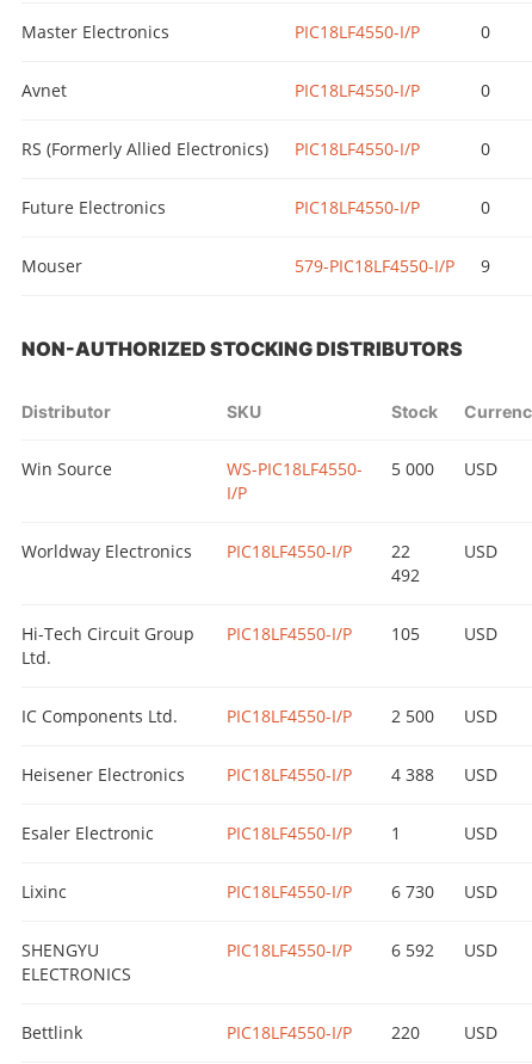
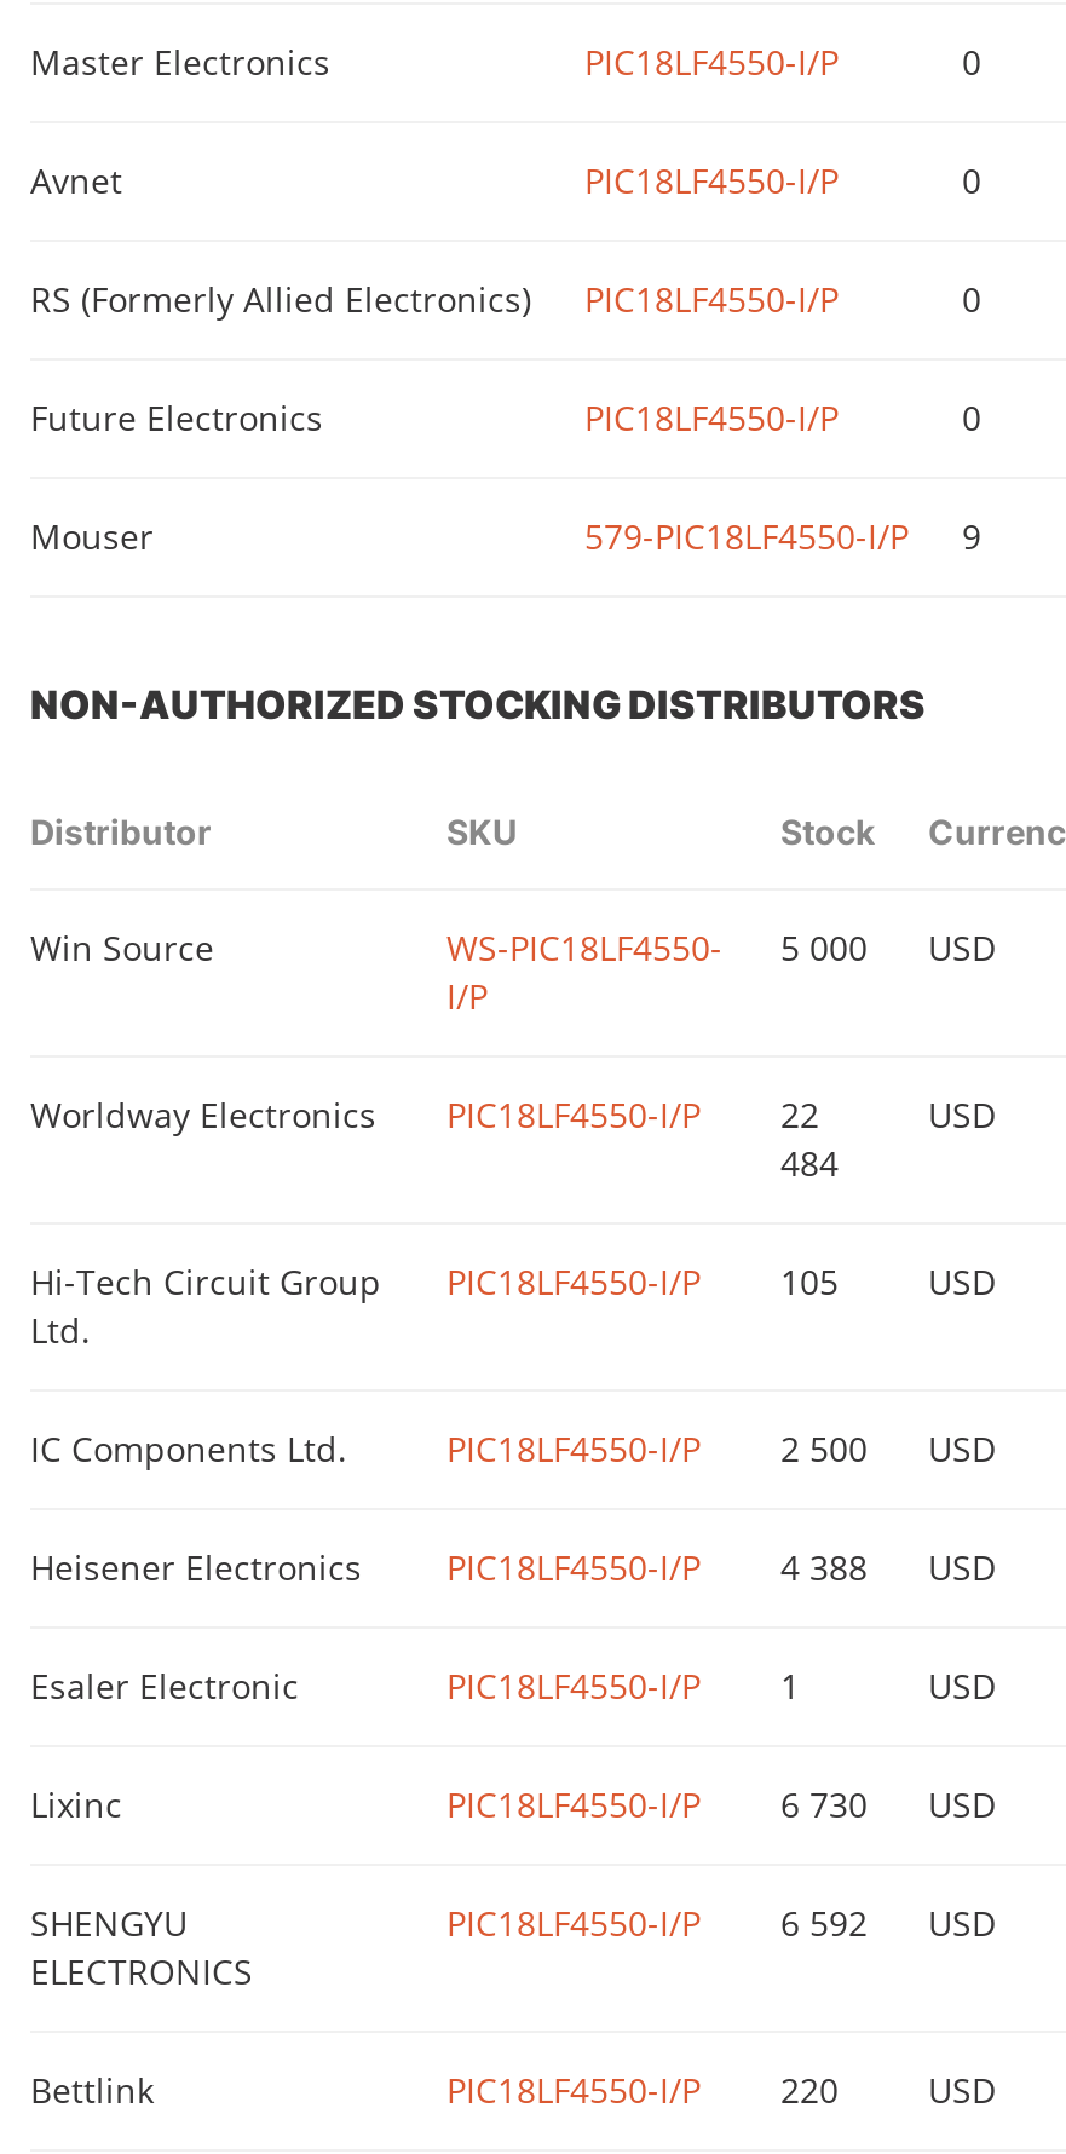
[391,564,420,587] 492 -> [780,1141,839,1187] 484

